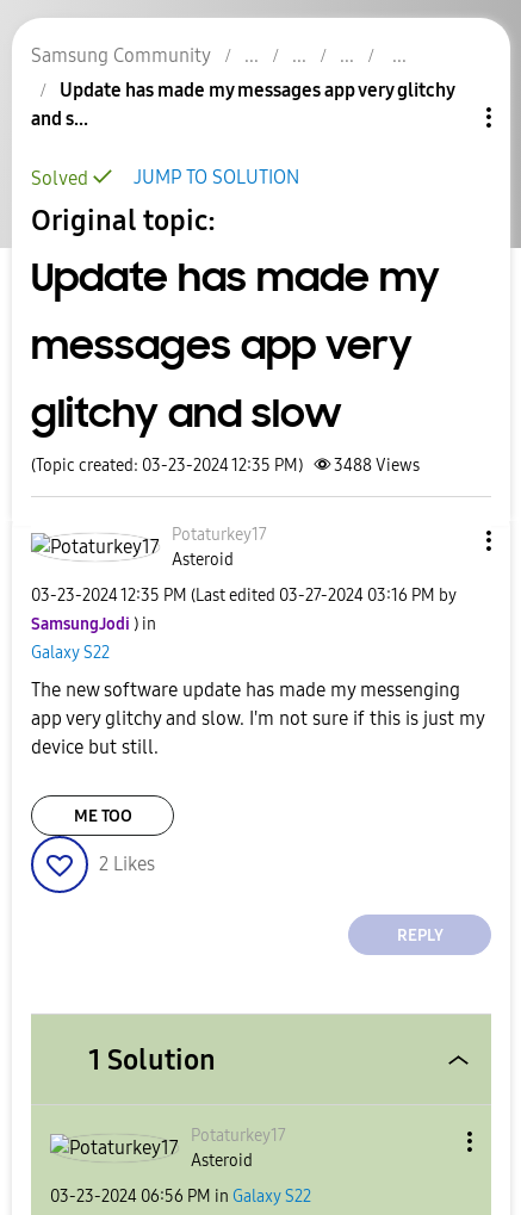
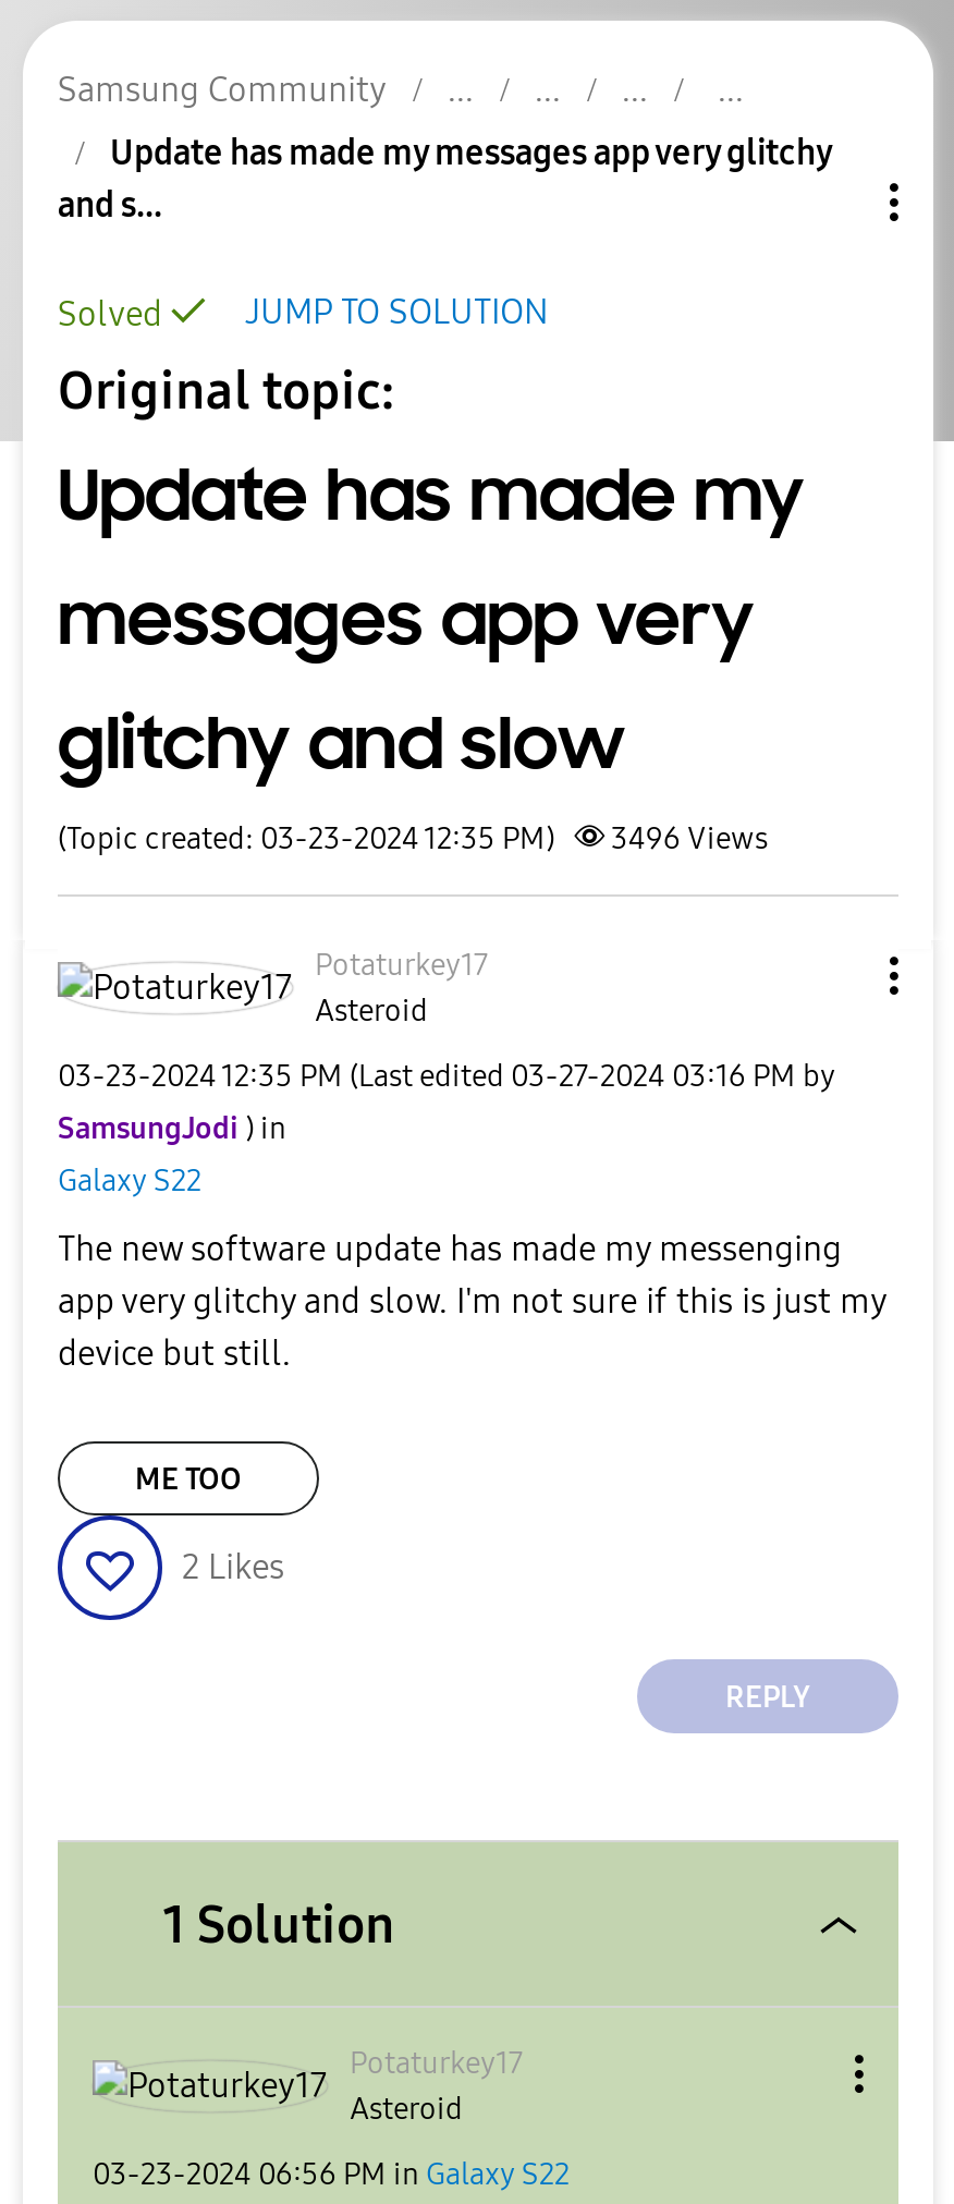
[31,455,420,476] (Topic created: 03-23-2024 12:35 PM) 3488 Views -> [58,820,768,857] (Topic created: 03-23-2024 12:35 PM) 3496 Views

